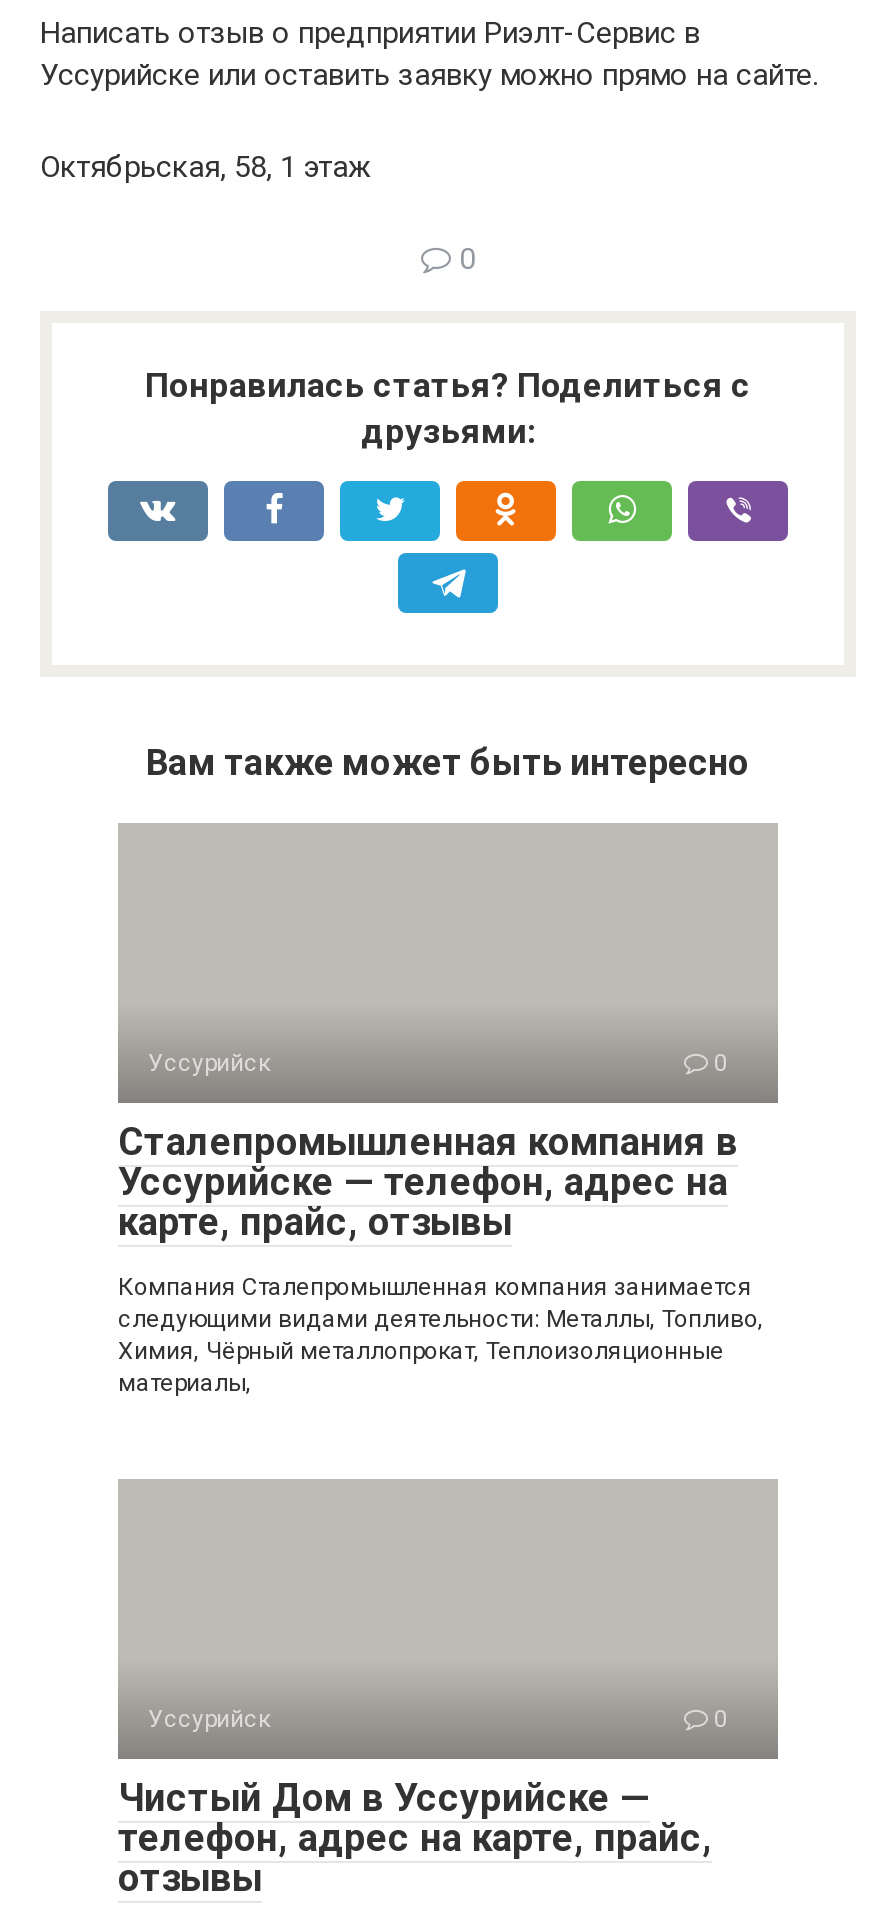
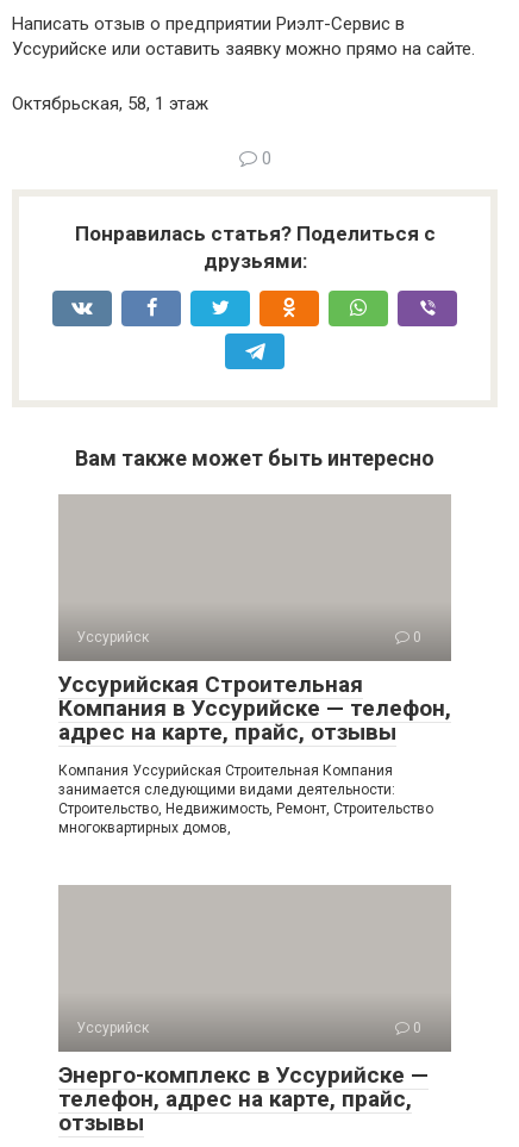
[118,1119,738,1245] Сталепромышленная компания в | Уссурийске — телефон, адрес на | карте, прайс, отзывы -> [58,671,451,746] Уссурийская Строительная | Компания в Уссурийске — телефон, | адрес на карте, прайс, отзывы
[118,1273,764,1397] Компания Сталепромышленная компания занимается | следующими видами деятельности: Металлы, Топливо, | Химия, Чёрный металлопрокат, Теплоизоляционные | материалы, -> [58,762,433,836] Компания Уссурийская Строительная Компания | занимается следующими видами деятельности: | Строительство, Недвижимость, Ремонт, Строительство | многоквартирных домов,
[118,1775,650,1821] Чистый Дом в Уссурийске — -> [58,1061,429,1089] Энерго-комплекс в Уссурийске —

